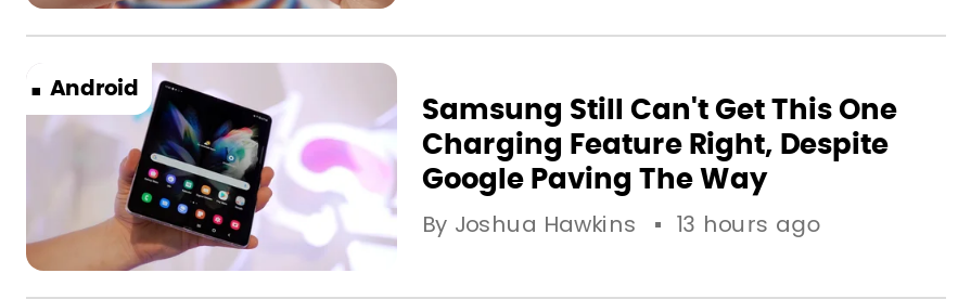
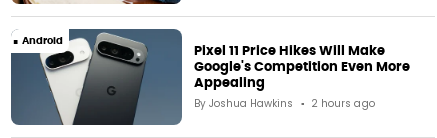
[24,63,820,273] [image] | By Joshua Hawkins 13 hours ago -> [10,28,375,126] [image] | By Joshua Hawkins 2 hours ago
[422,91,897,198] Samsung Still Can't Get This One | Charging Feature Right, Despite | Google Paving The Way -> [193,42,409,91] Pixel 11 Price Hikes Will Make | Google's Competition Even More | Appealing

